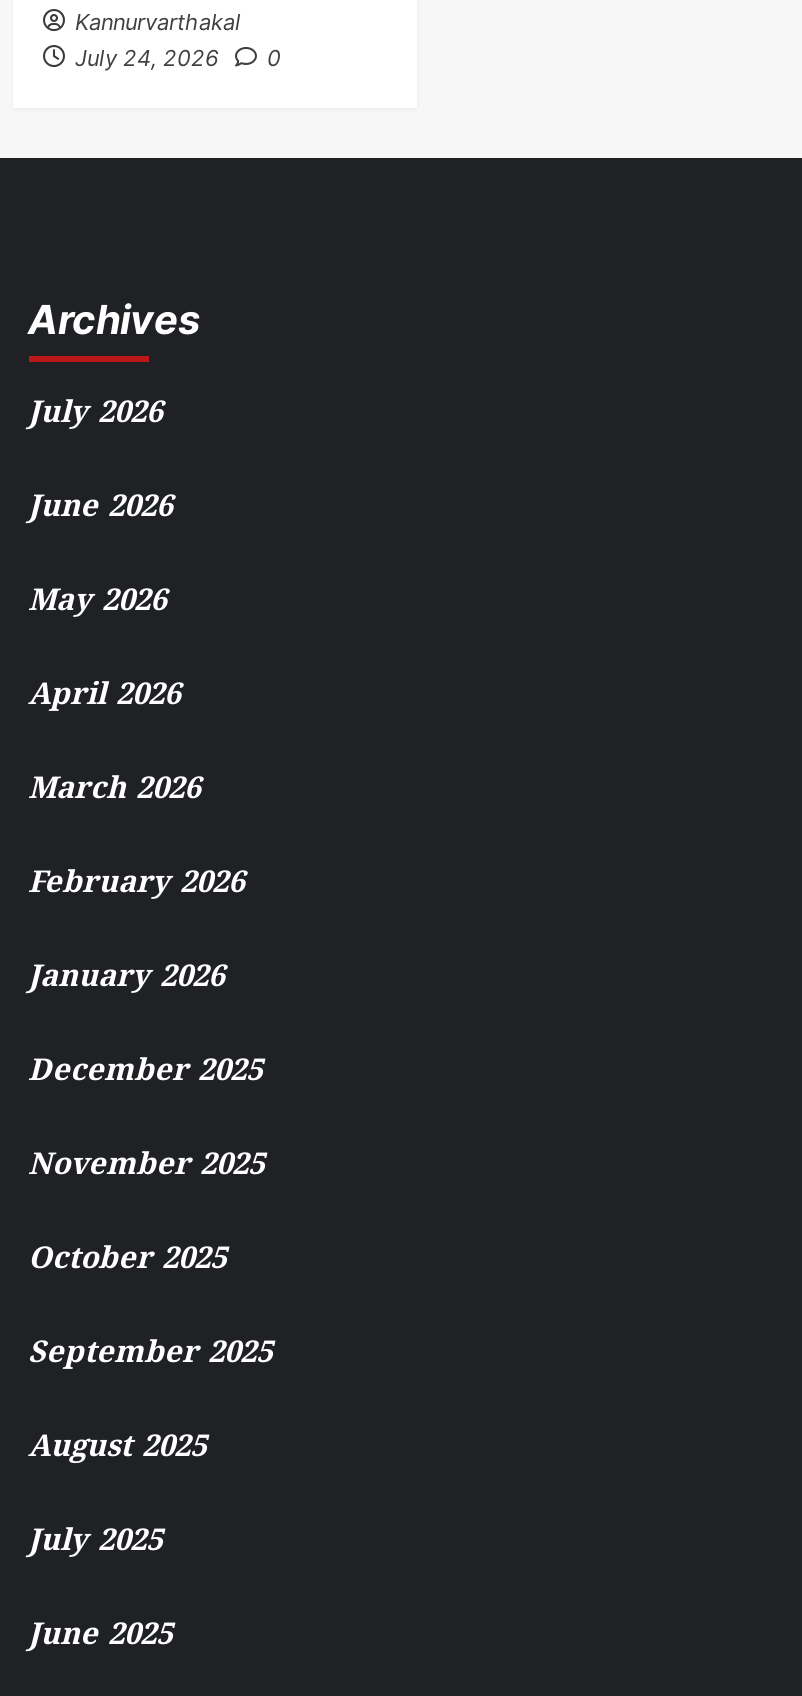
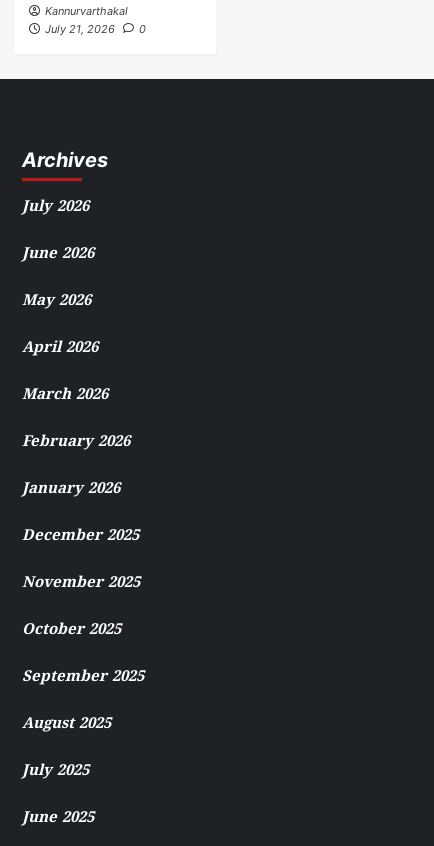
[75,44,281,72] July 24, 2026 0 -> [45,22,146,36] July 21, 2026 0

